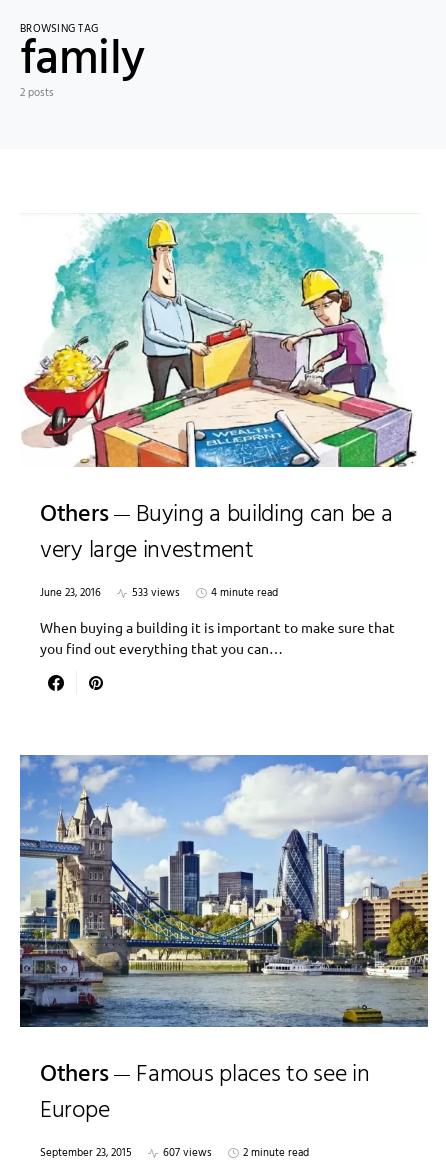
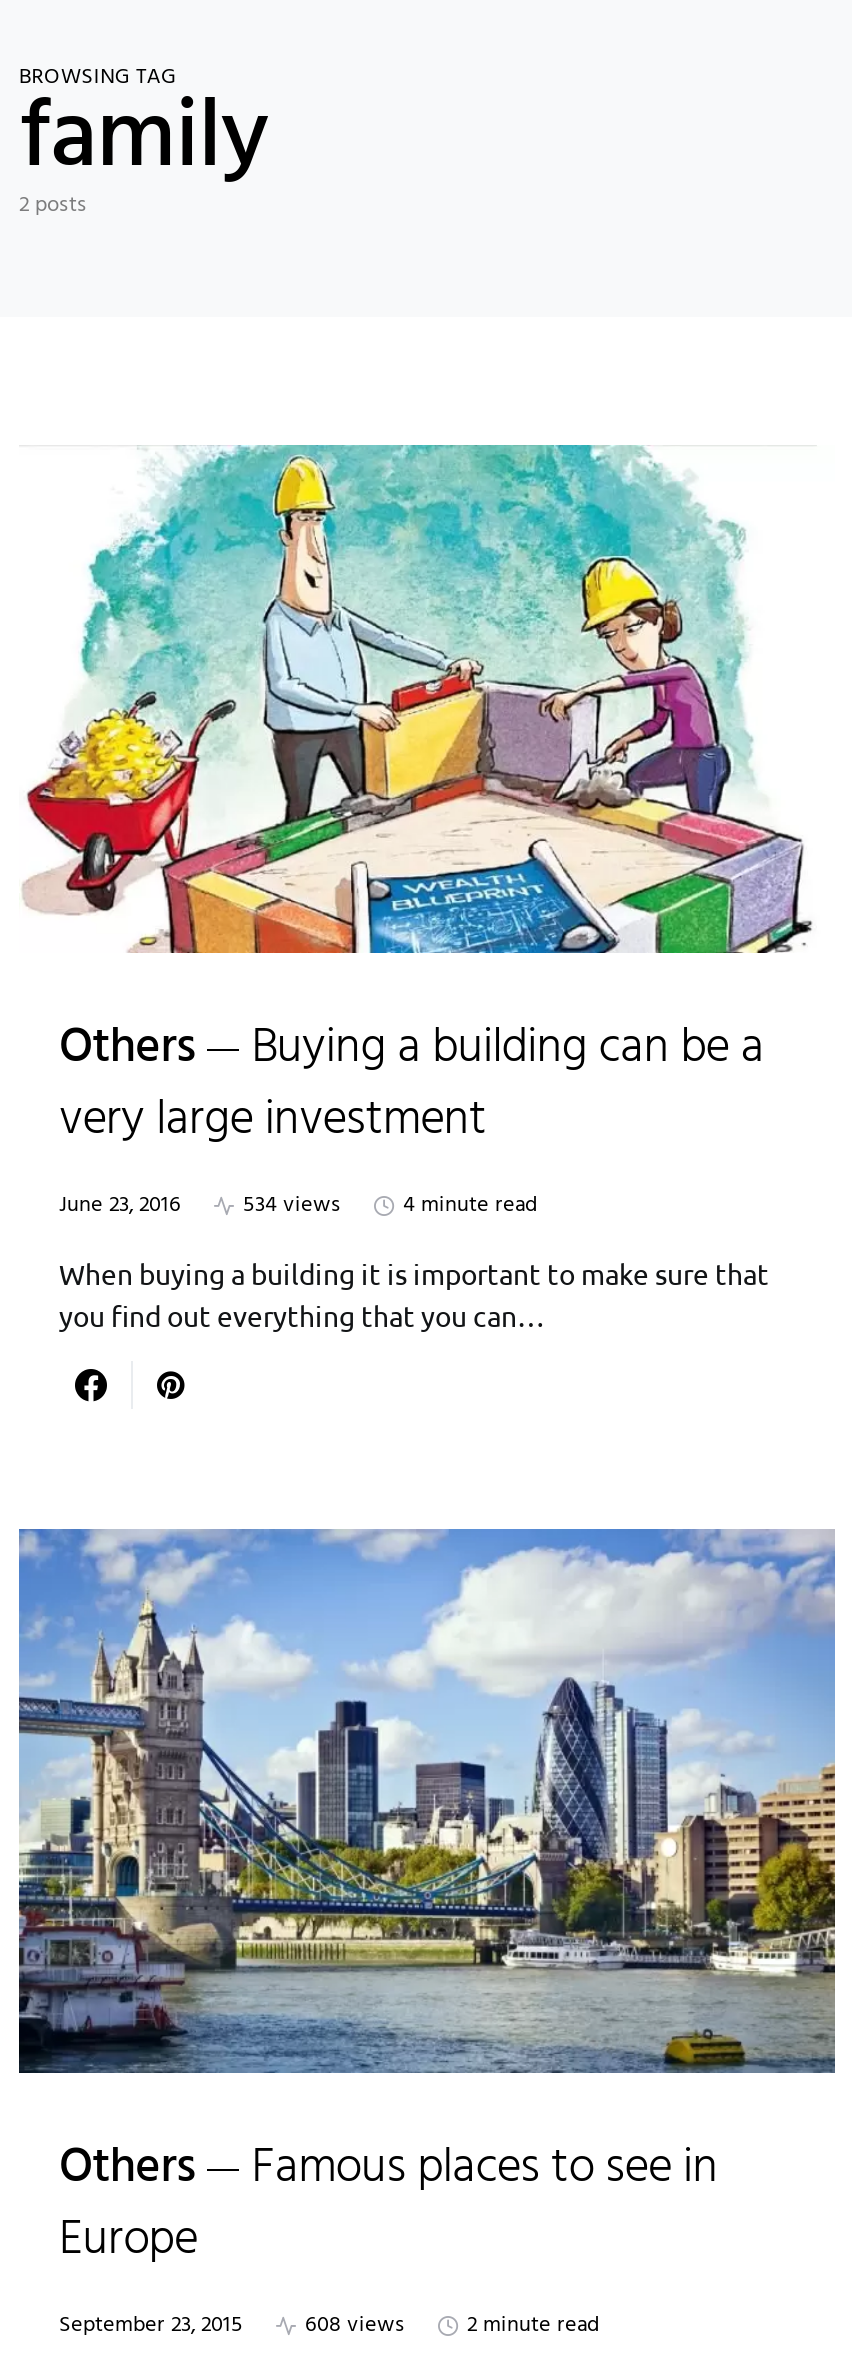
[40,584,278,602] June 23, 2016 533 views 4 minute read -> [59,1188,537,1224] June 23, 2016 534 views 4 minute read
[40,1144,309,1162] September 23, 2015 607 views 2 minute read -> [59,2308,599,2344] September 23, 2015 608 views 2 minute read

